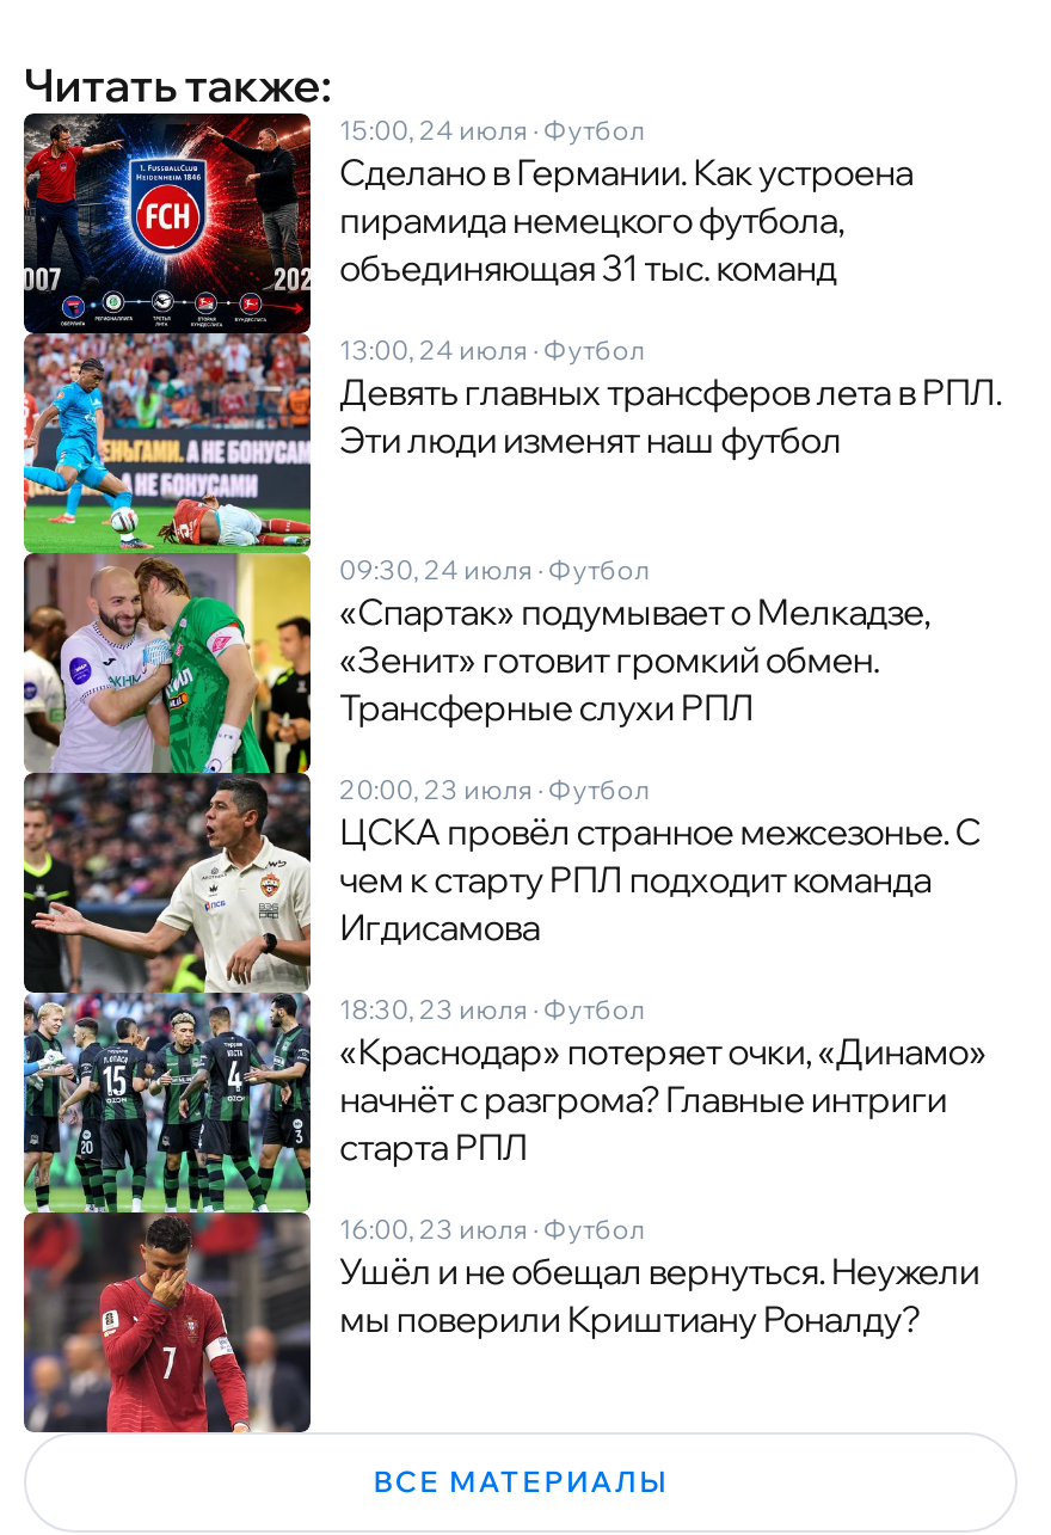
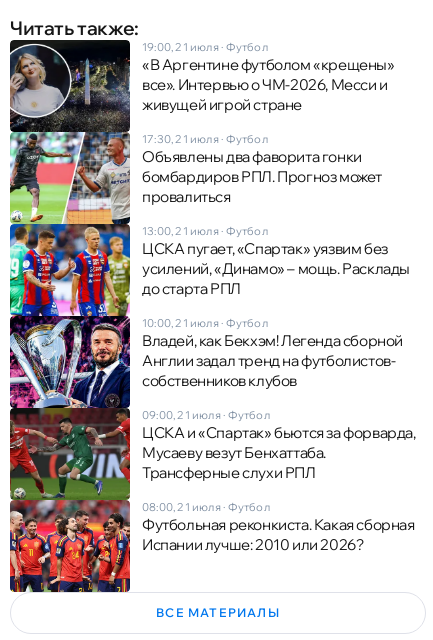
[21,113,1001,1435] [image] | 15:00, 24 июля · Футбол | Сделано в Германии. Как устроена | пирамида немецкого футбола, | объединяющая 31 тыс. команд | 13:00, 24 июля · Футбол | Девять главных трансферов лета в РПЛ. | Эти люди изменят наш футбол | 09:30, 24 июля · Футбол | «Спартак» подумывает о Мелкадзе, | «Зенит» готовит громкий обмен. -> [9,40,416,593] [image] | 19:00, 21 июля · Футбол | «В Аргентине футболом «крещены» | все». Интервью о ЧМ-2026, Месси и | живущей игрой стране | 17:30, 21 июля · Футбол | Объявлены два фаворита гонки | бомбардиров РПЛ. Прогноз может | провалиться | 13:00, 21 июля · Футбол | ЦСКА пугает, «Спартак» уязвим без | усилений, «Динамо» – мощь. Расклады | до старта РПЛ | 10:00, 21 июля · Футбол | Владей, как Бекхэм! Легенда сборной | Англии задал тренд на футболистов- | собственников клубов | 09:00, 21 июля · Футбол | ЦСКА и «Спартак» бьются за форварда, | Мусаеву везут Бенхаттаба.
moved [339,684,754,730] -> [142,463,316,482]: Трансферные слухи РПЛ
[339,773,987,1341] 20:00, 23 июля · Футбол | ЦСКА провёл странное межсезонье. С | чем к старту РПЛ подходит команда | Игдисамова | 18:30, 23 июля · Футбол | «Краснодар» потеряет очки, «Динамо» | начнёт с разгрома? Главные интриги | старта РПЛ | 16:00, 23 июля · Футбол | Ушёл и не обещал вернуться. Неужели | мы поверили Криштиану Роналду? -> [142,500,415,554] 08:00, 21 июля · Футбол | Футбольная реконкиста. Какая сборная | Испании лучше: 2010 или 2026?

